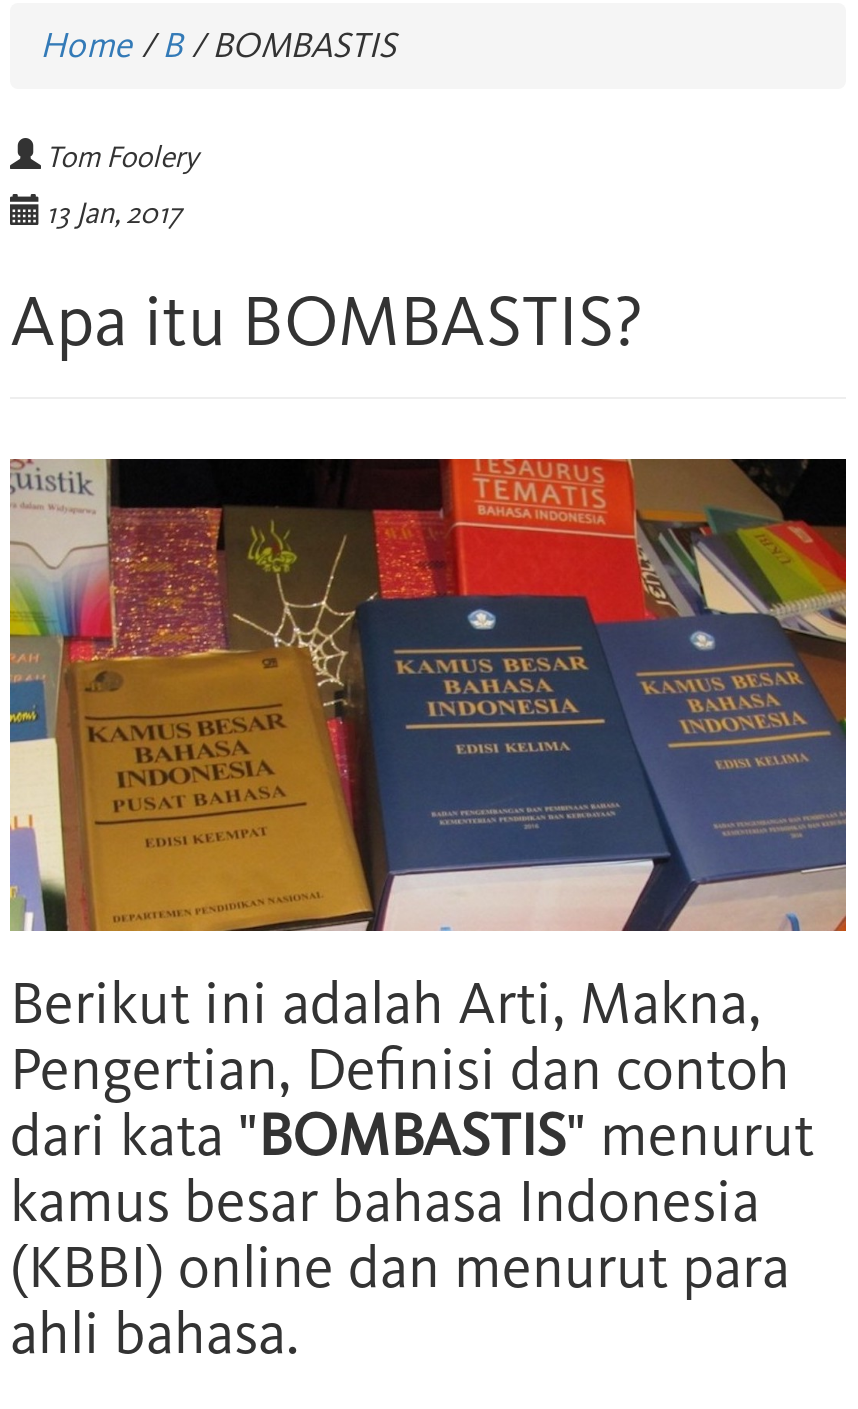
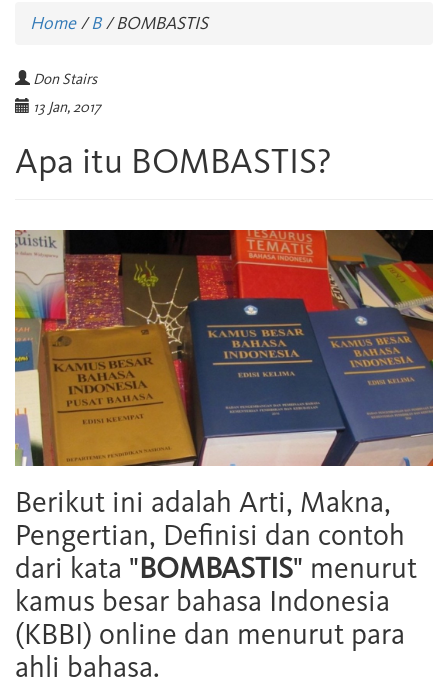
[46,139,198,175] Tom Foolery -> [33,70,97,88] Don Stairs

